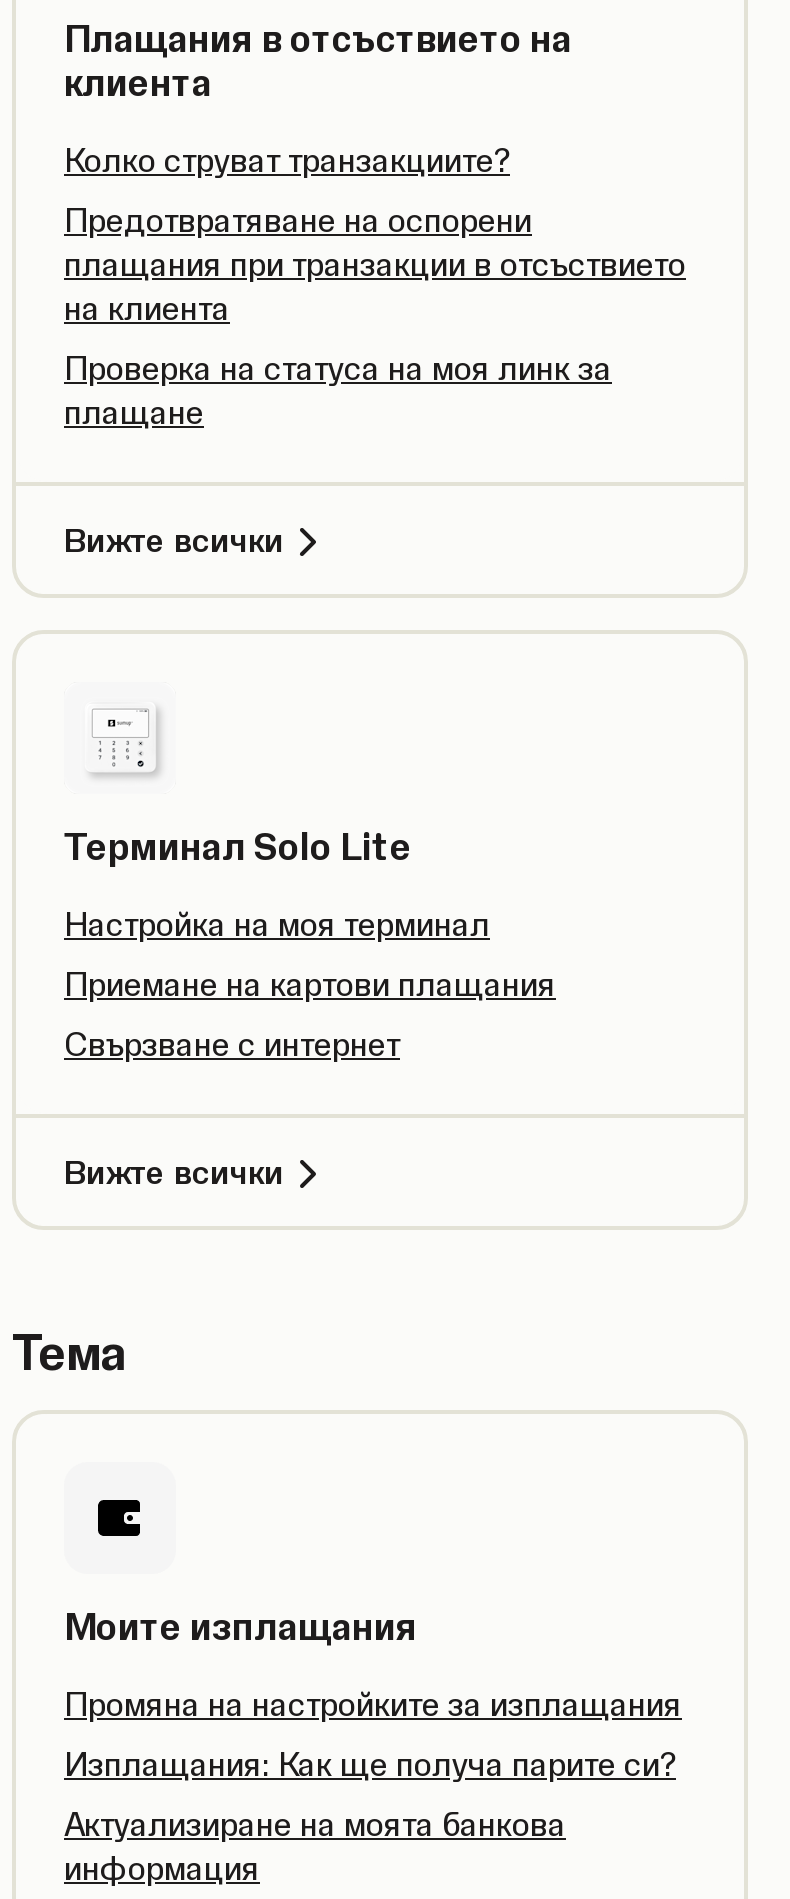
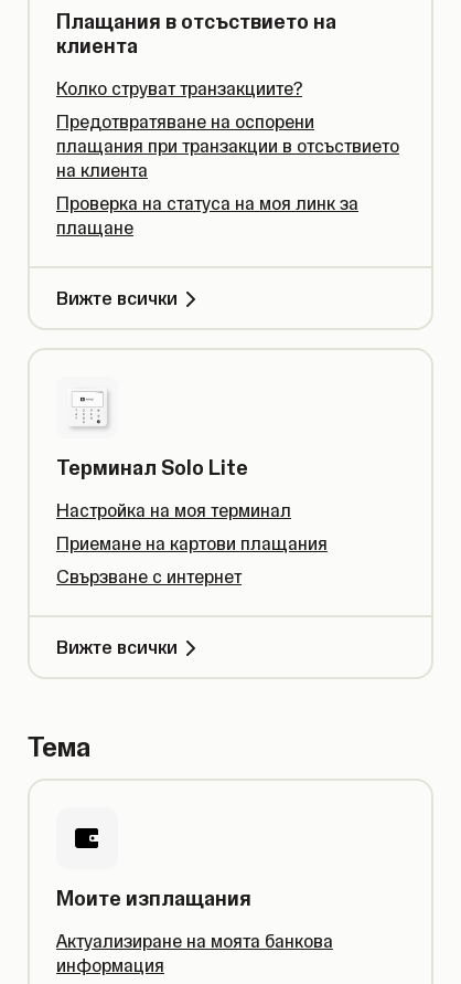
[64,1684,682,1784] Промяна на настройките за изплащания | Изплащания: Как ще получа парите си? -> none

